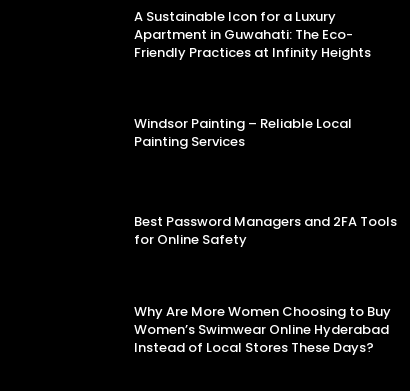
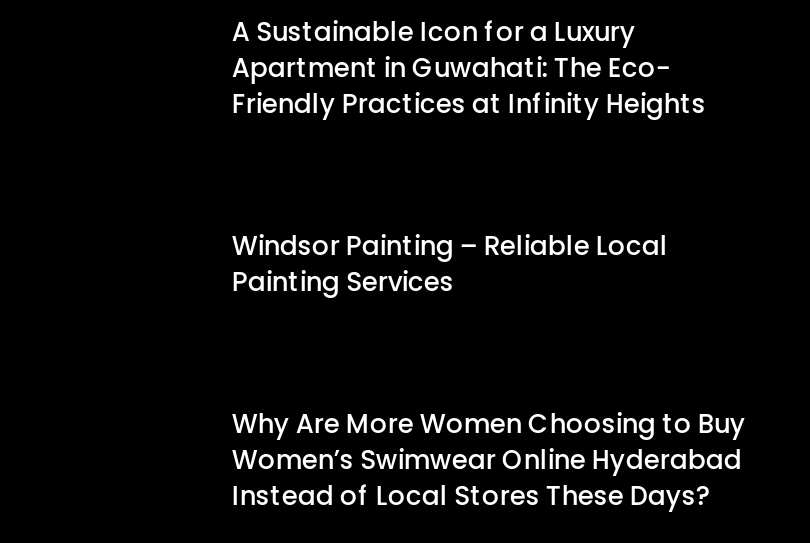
[134,212,397,249] Best Password Managers and 2FA Tools | for Online Safety -> none

